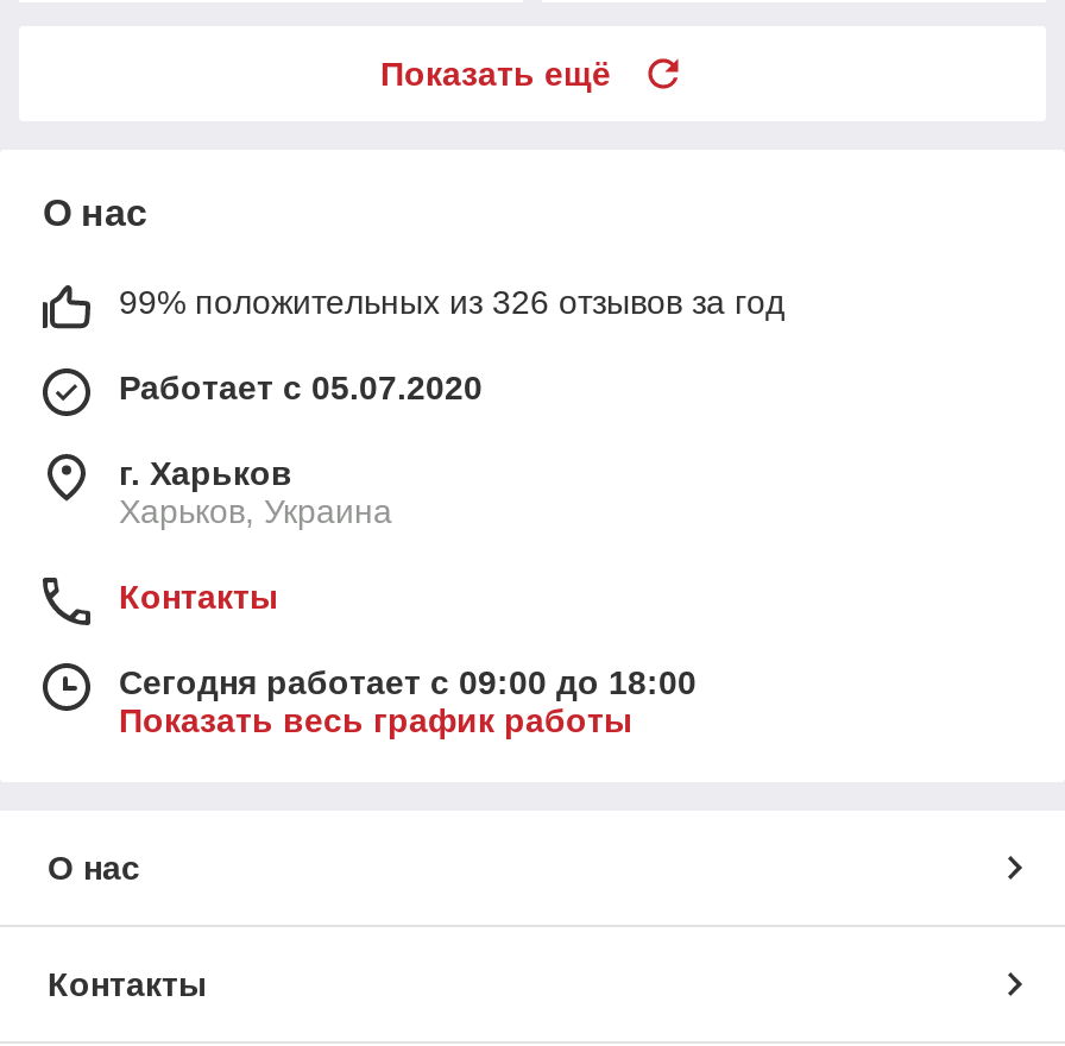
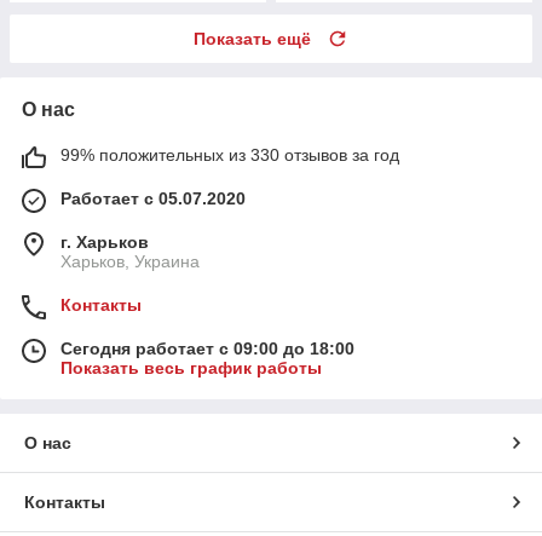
[119,282,784,320] 99% положительных из 326 отзывов за год -> [60,145,399,164] 99% положительных из 330 отзывов за год

